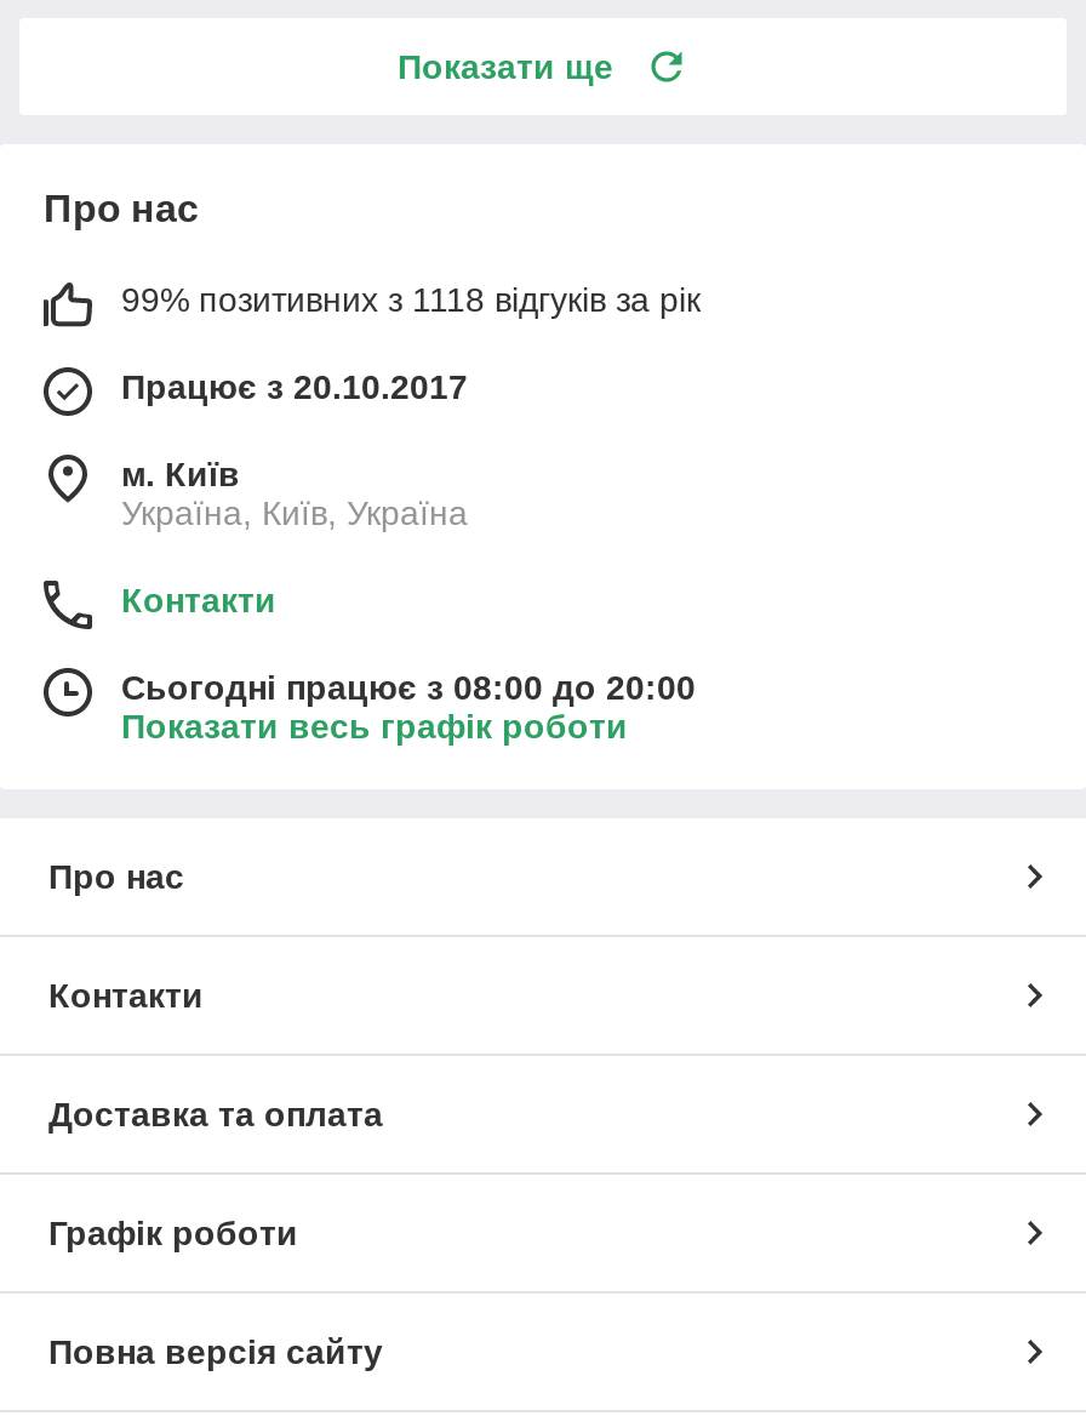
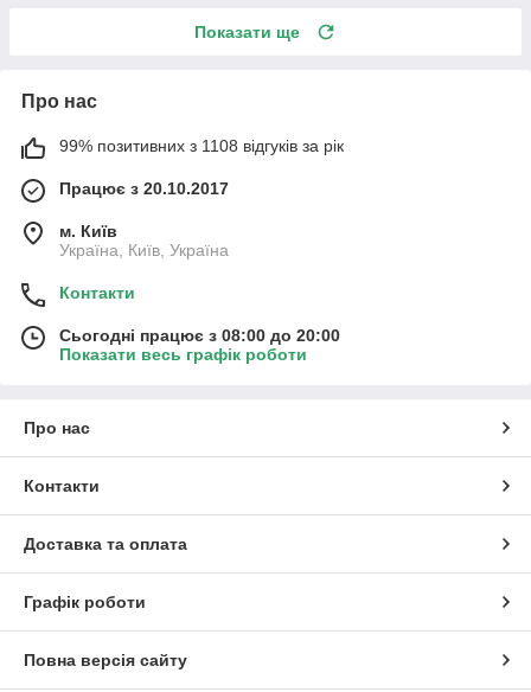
[121,281,701,320] 99% позитивних з 1118 відгуків за рік -> [59,137,344,156] 99% позитивних з 1108 відгуків за рік

